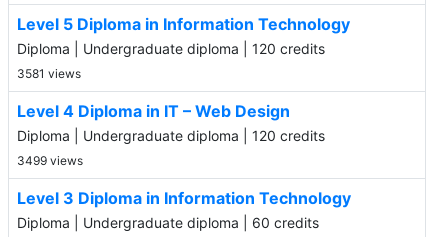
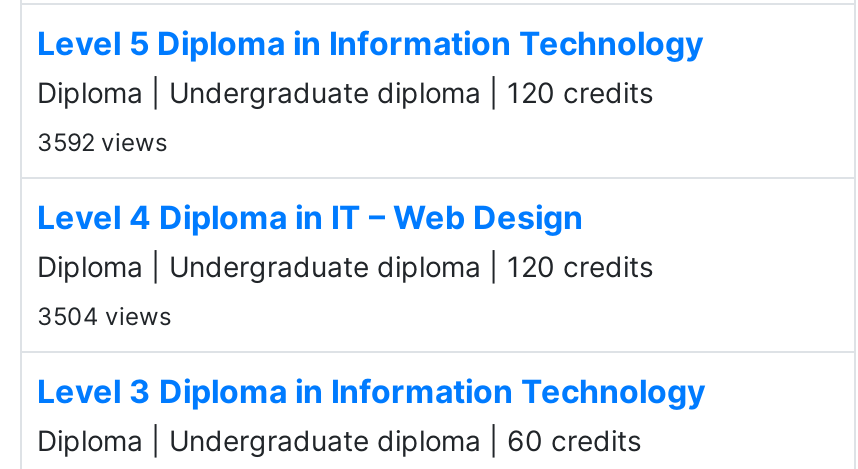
[16,65,80,80] 3581 views -> [37,126,167,156] 3592 views
[16,152,82,167] 3499 views -> [37,300,171,330] 3504 views

